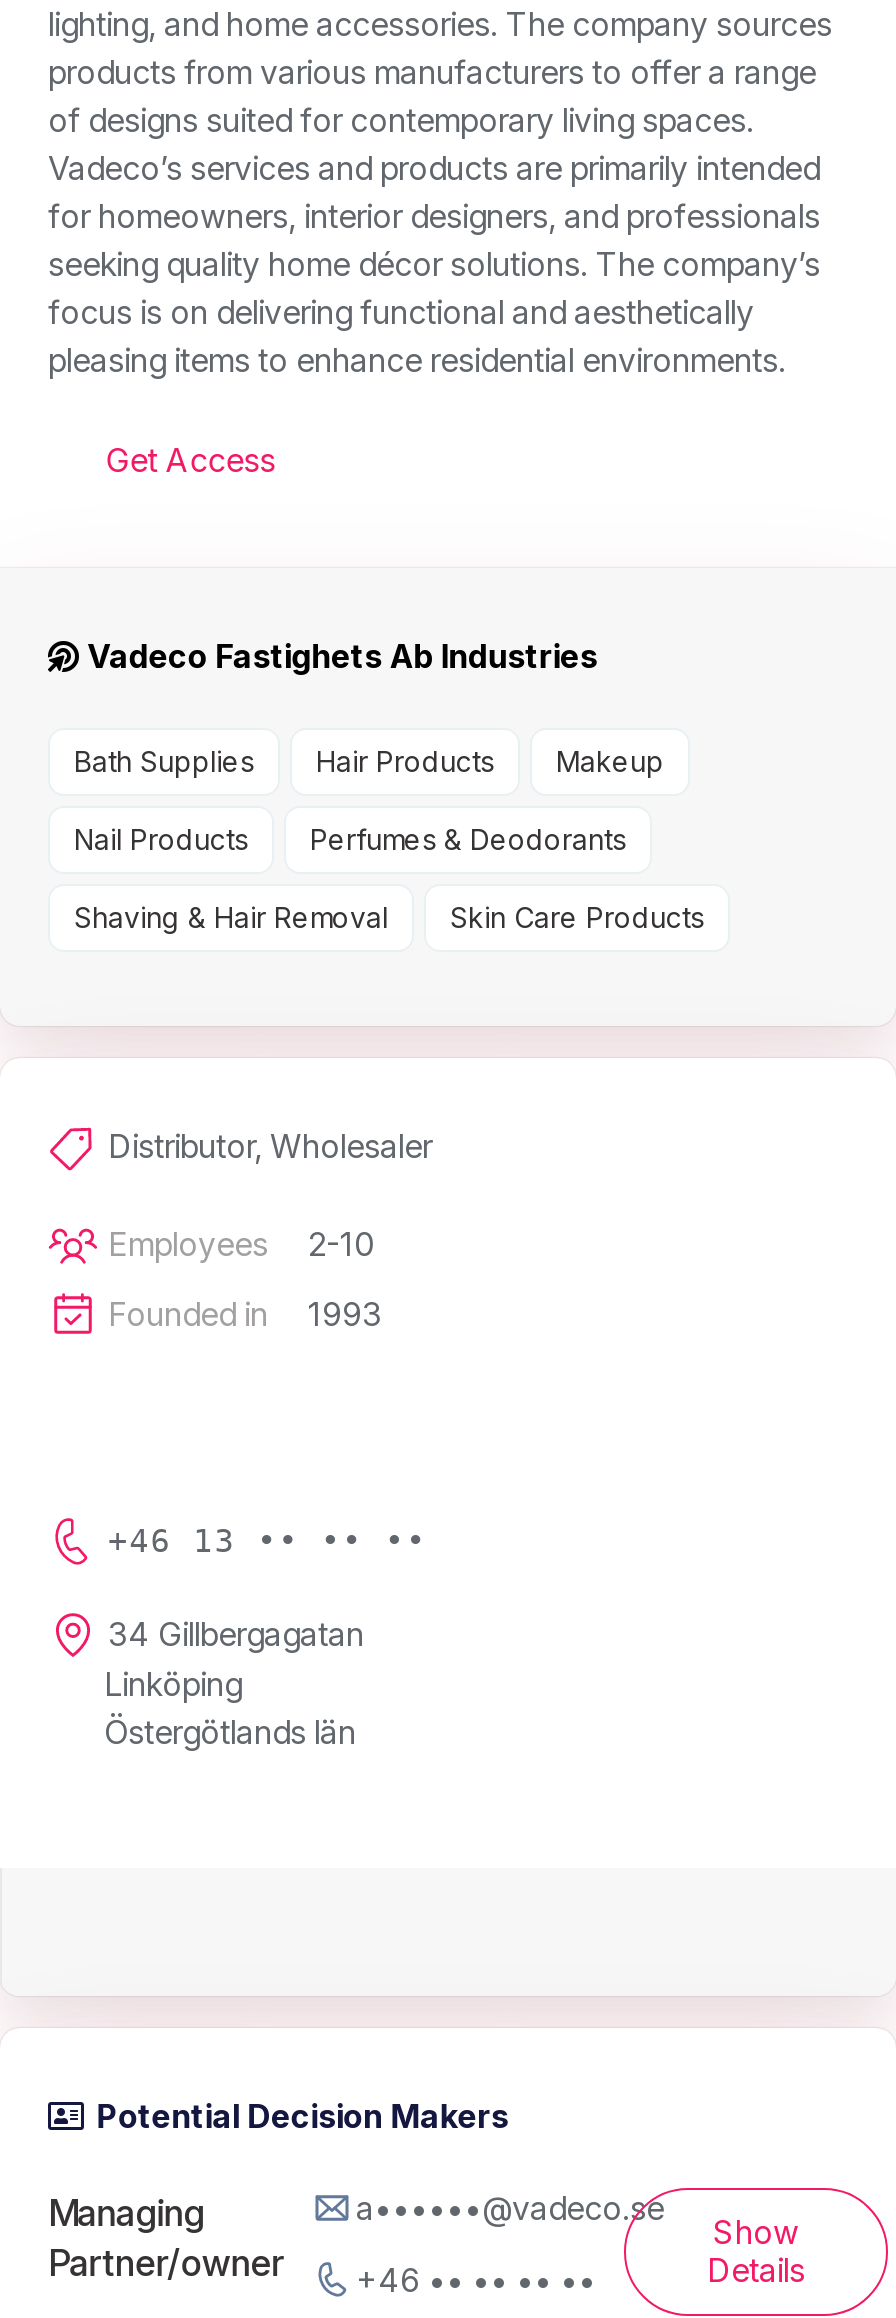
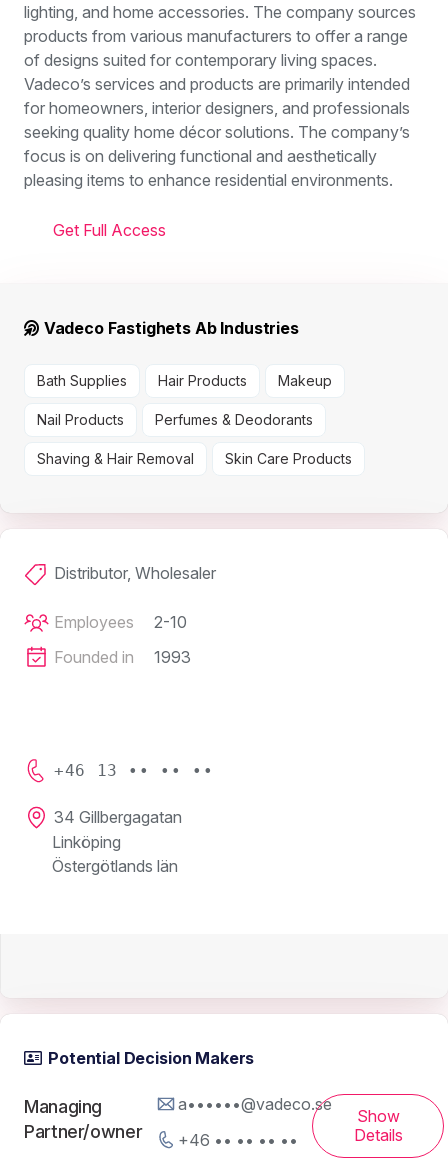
[106,439,276,479] Get Access -> [53,220,166,240] Get Full Access

